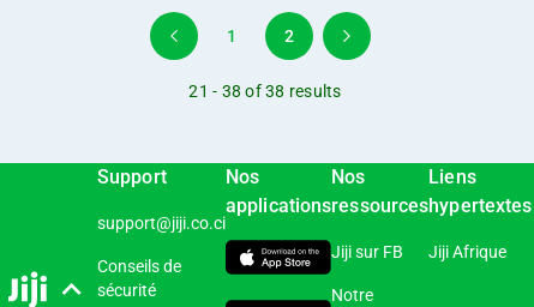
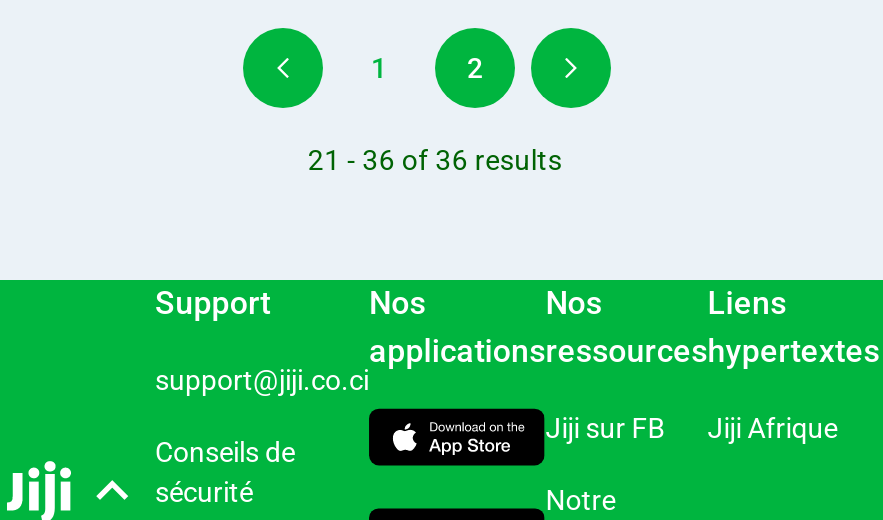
[189,81,342,100] 21 - 38 of 38 results -> [308,143,562,175] 21 - 36 of 36 results

